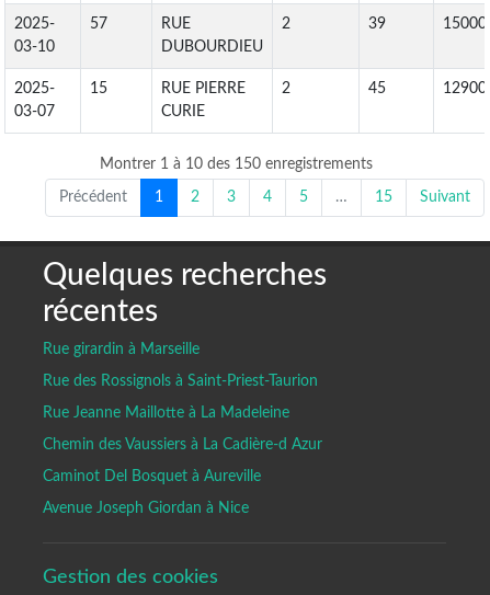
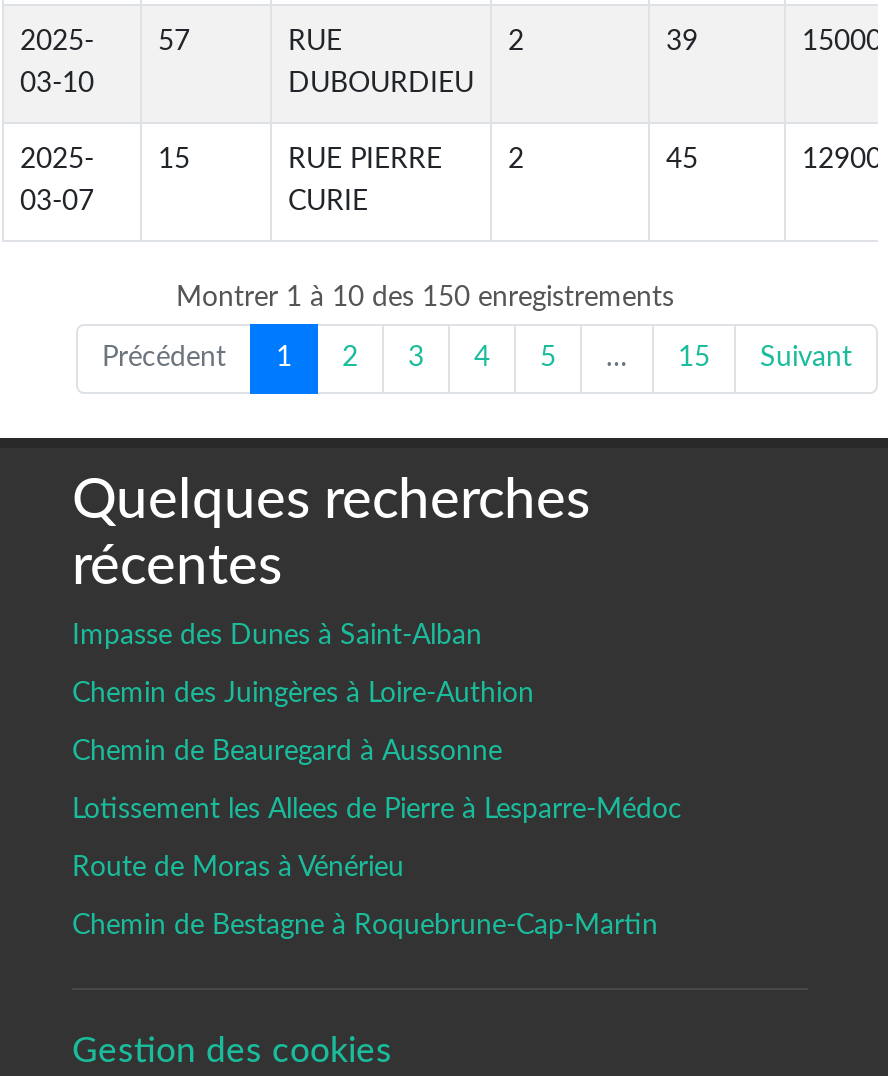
[43,342,200,357] Rue girardin à Marseille -> [72,622,482,650] Impasse des Dunes à Saint-Alban
[43,373,318,389] Rue des Rossignols à Saint-Priest-Taurion -> [72,680,534,708] Chemin des Juingères à Loire-Authion
[43,405,289,421] Rue Jeanne Maillotte à La Madeleine -> [72,738,502,766] Chemin de Beauregard à Aussonne
[43,437,322,452] Chemin des Vaussiers à La Cadière-d Azur -> [72,796,682,824] Lotissement les Allees de Pierre à Lesparre-Médoc
[43,469,261,484] Caminot Del Bosquet à Aureville -> [72,854,404,882] Route de Moras à Vénérieu
[43,501,249,516] Avenue Joseph Giordan à Nice -> [72,912,658,940] Chemin de Bestagne à Roquebrune-Cap-Martin

